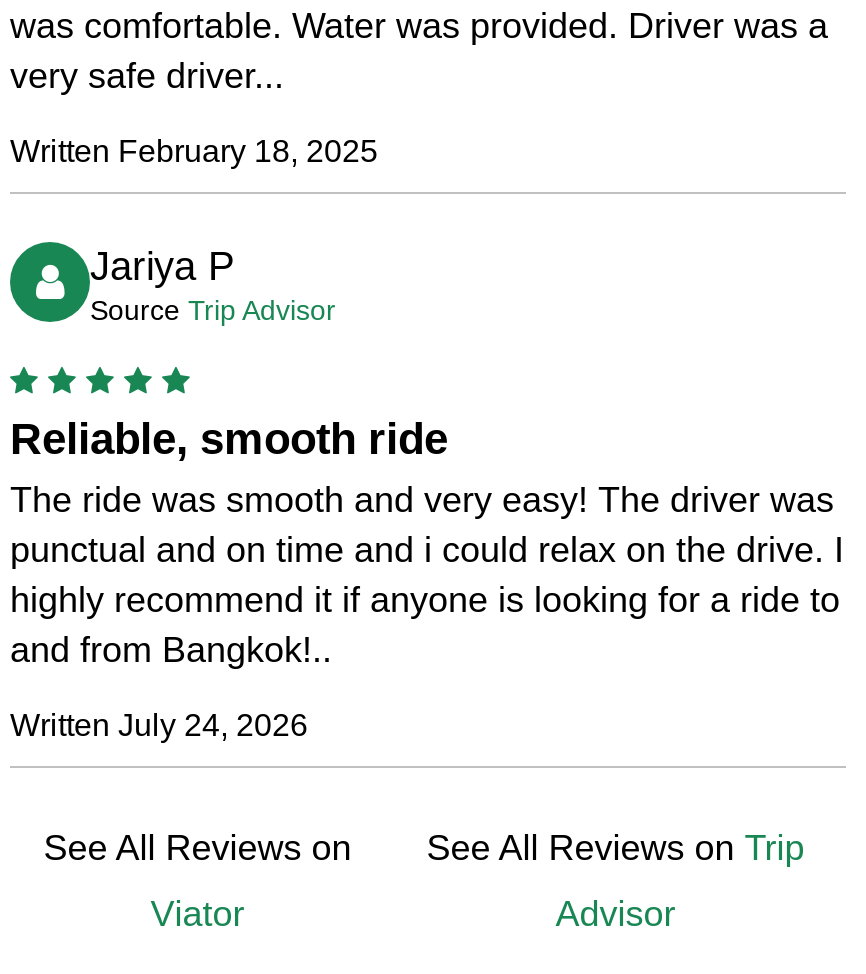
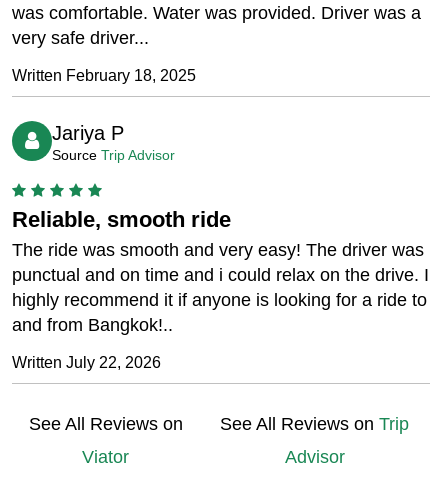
[10,708,308,742] Written July 24, 2026 -> [12,354,161,371] Written July 22, 2026

